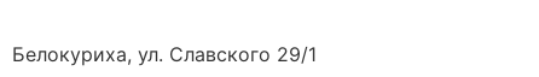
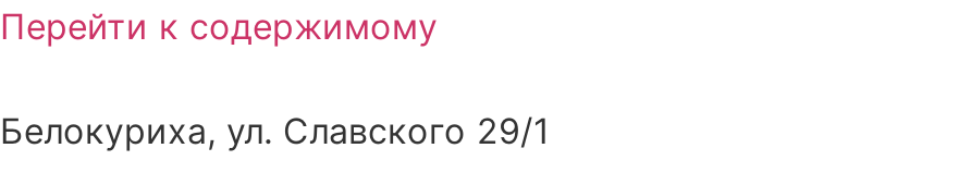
none -> [0,4,438,48] Перейти к содержимому

